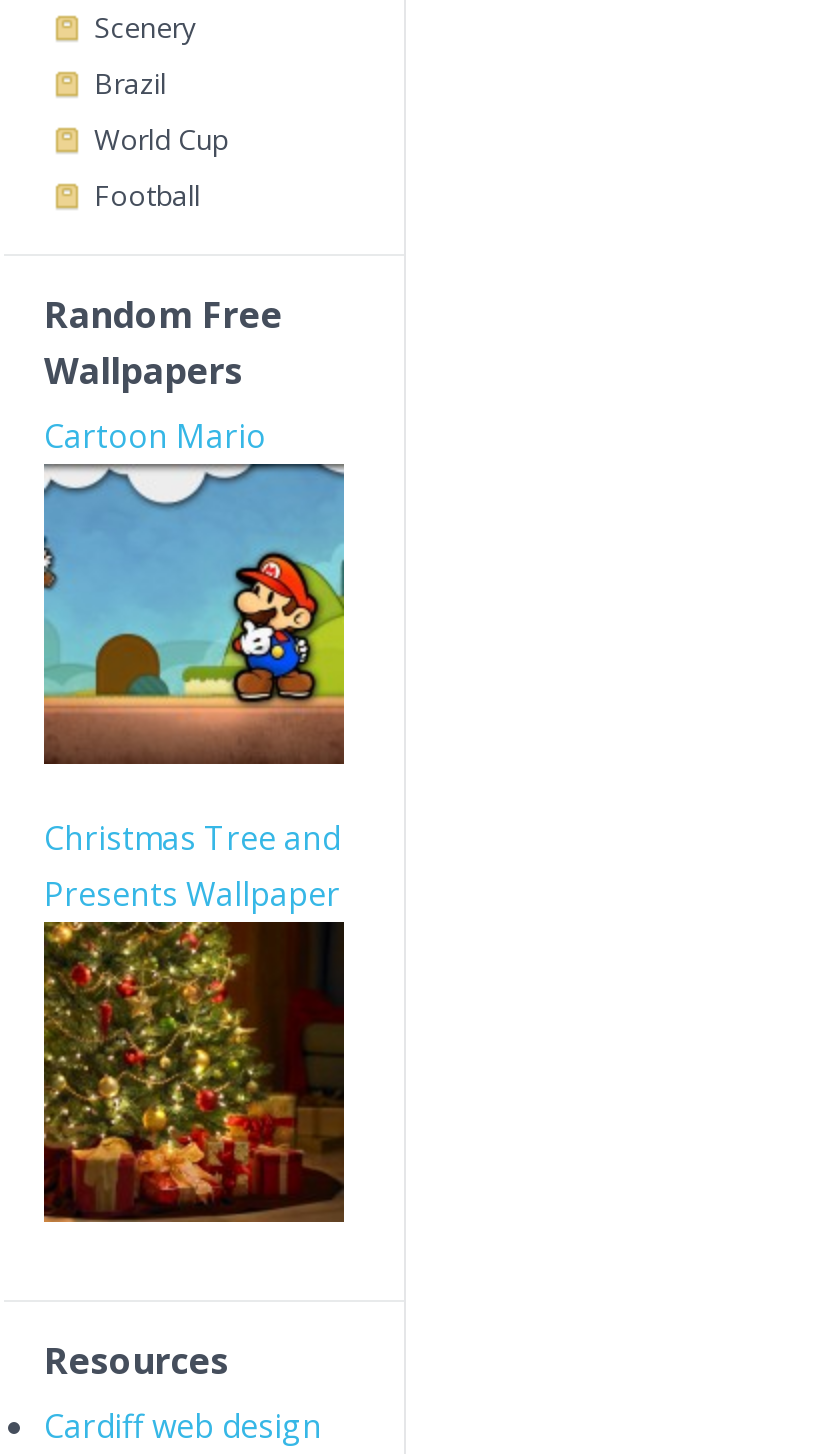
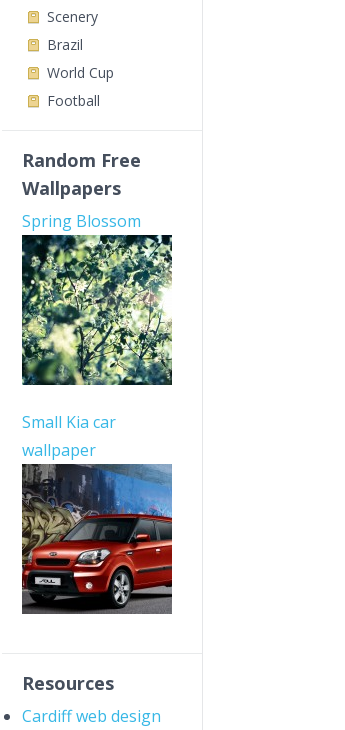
[44,414,266,458] Cartoon Mario -> [22,210,141,232] Spring Blossom
[42,464,346,916] [image] | Christmas Tree and | Presents Wallpaper -> [21,235,173,461] [image] | Small Kia car | wallpaper
[44,932,346,1224] [image] -> [21,469,173,615] [image]

